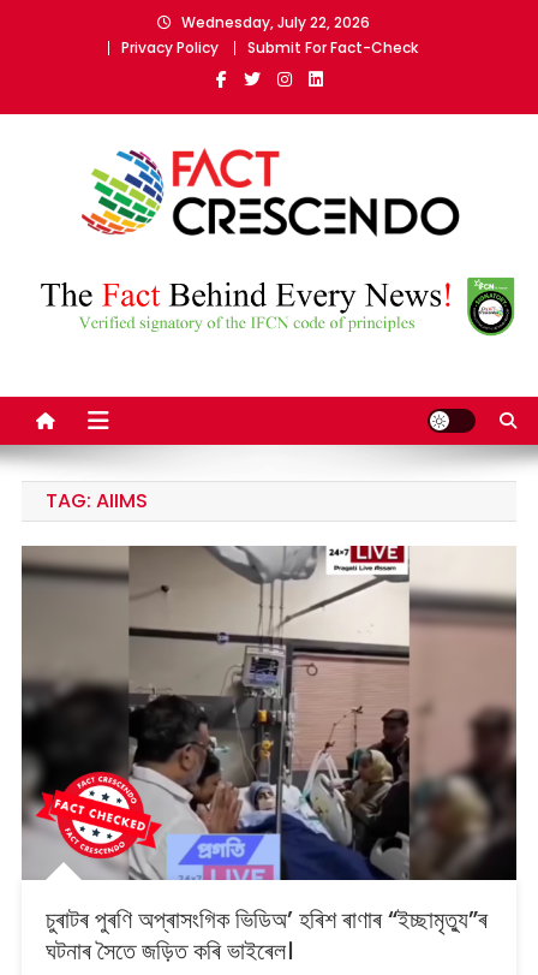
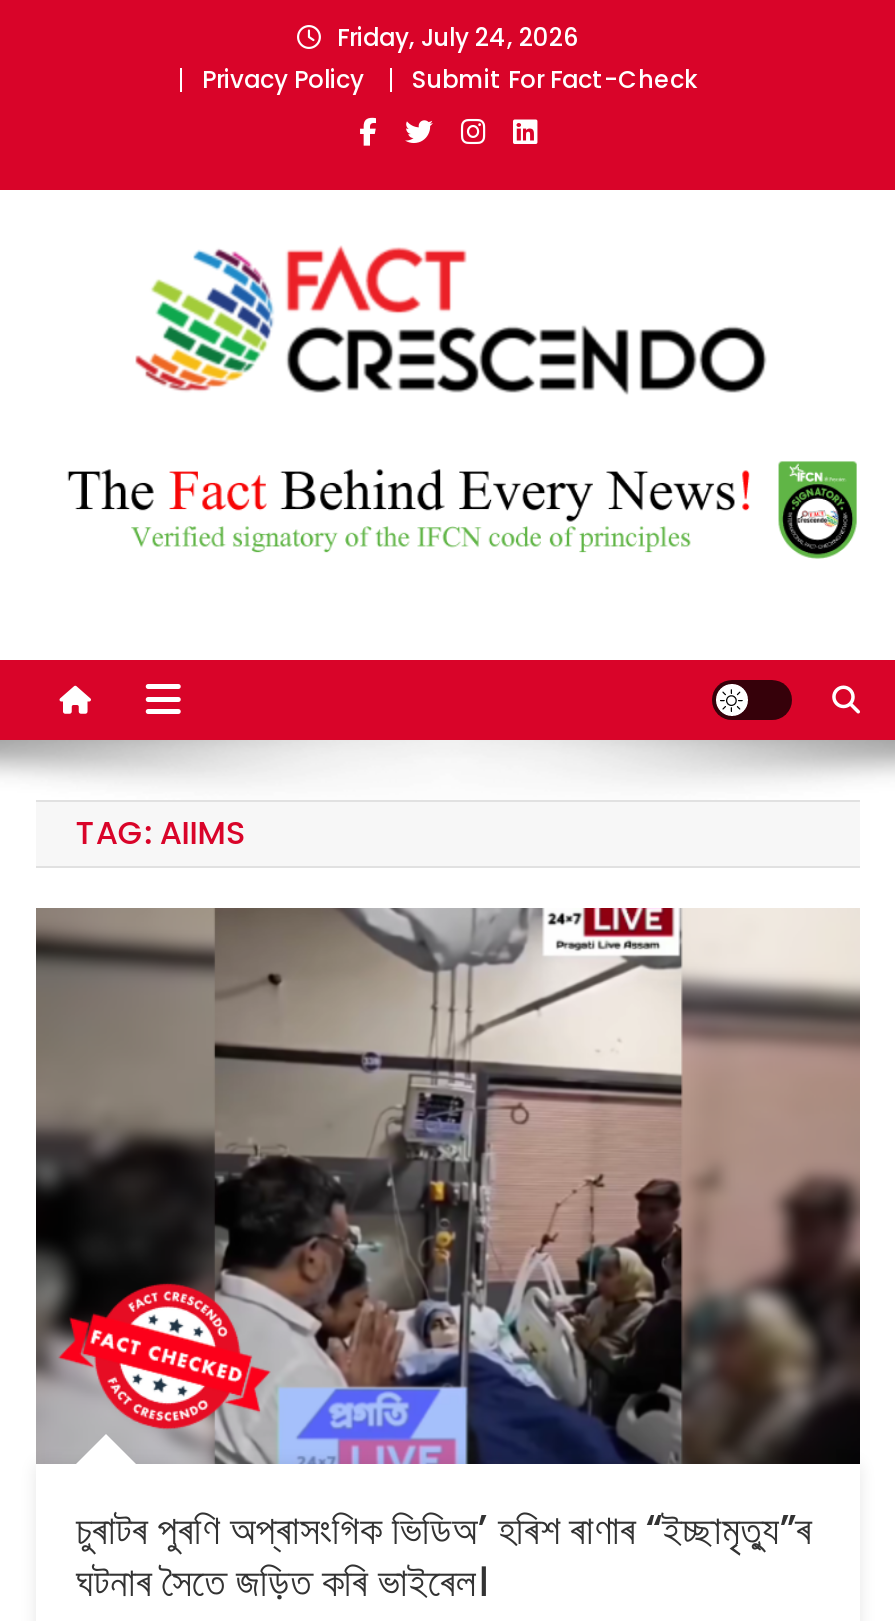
[181,12,369,32] Wednesday, July 22, 2026 -> [337,20,579,54] Friday, July 24, 2026

